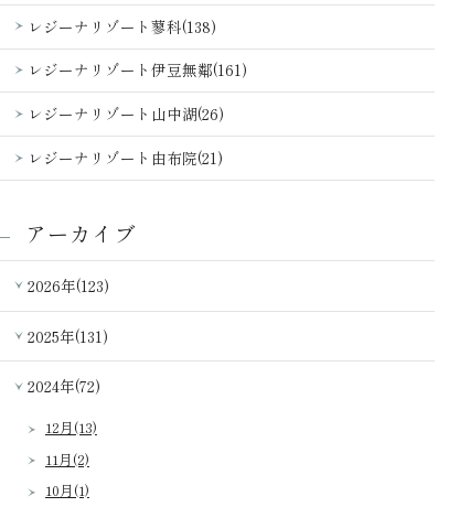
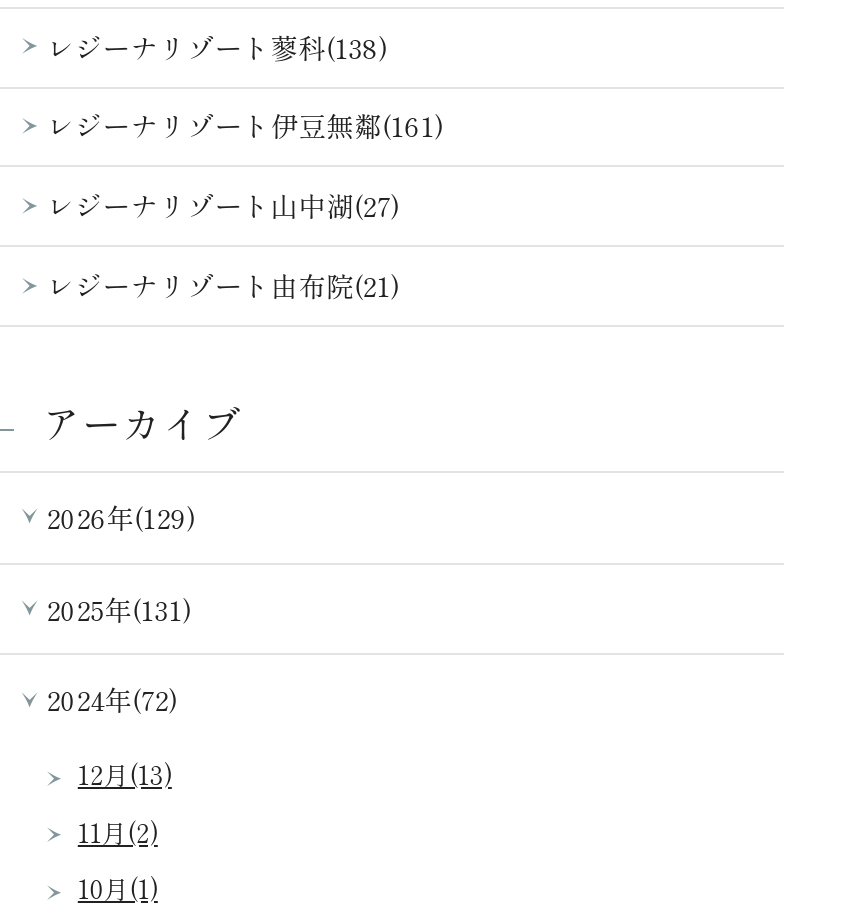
[28,103,224,125] レジーナリゾート山中湖(26) -> [47,186,401,226] レジーナリゾート山中湖(27)
[28,274,110,296] 2026年(123) -> [47,497,197,537] 2026年(129)

